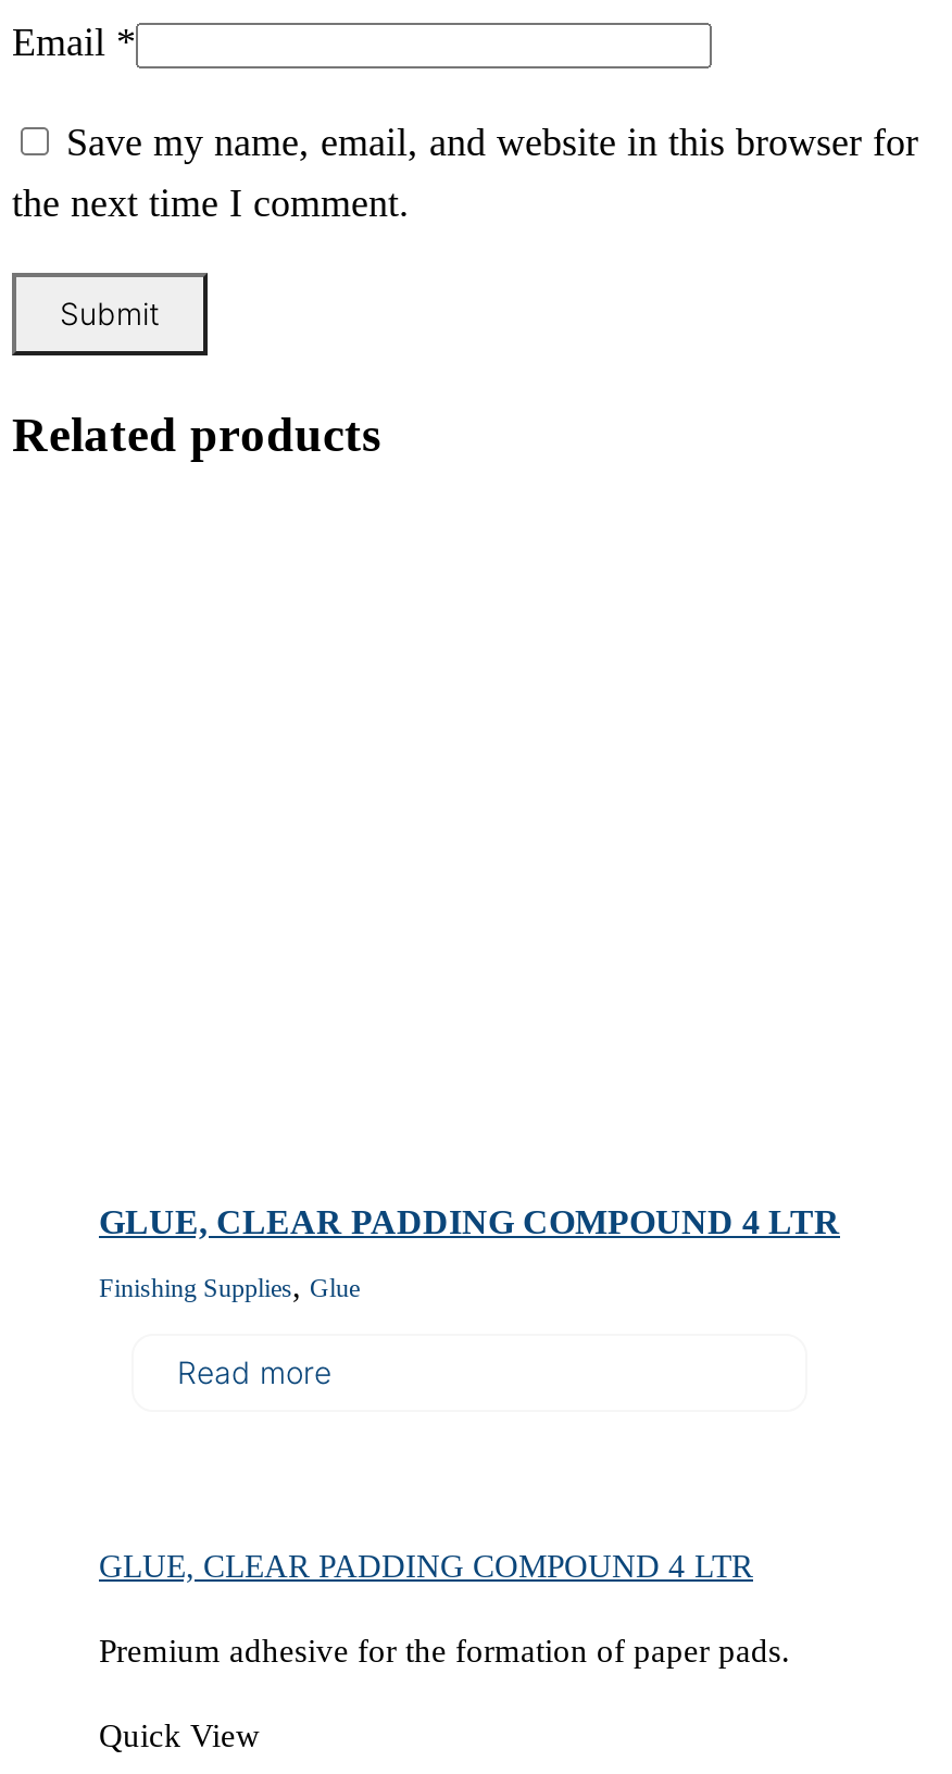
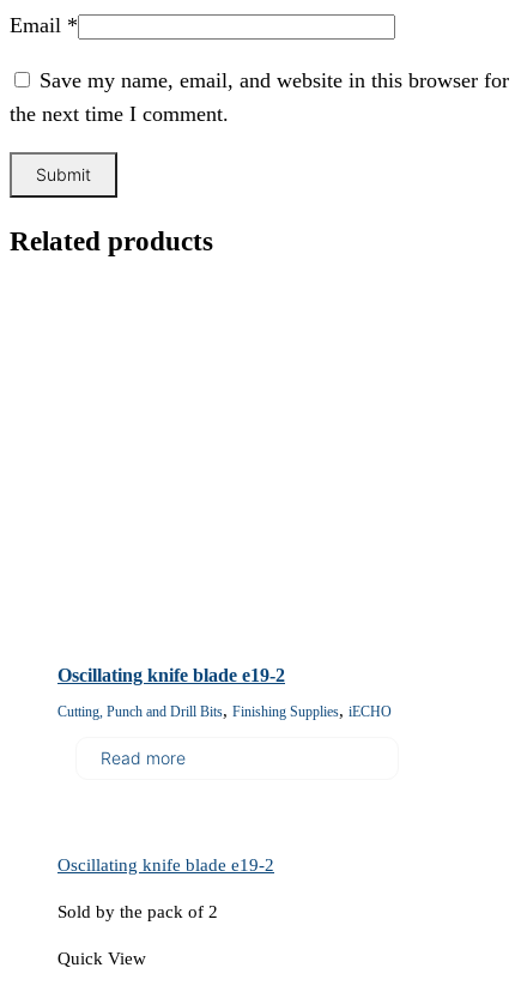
[99,1203,840,1240] GLUE, CLEAR PADDING COMPOUND 4 LTR -> [57,665,285,685] Oscillating knife blade e19-2
[99,1268,360,1303] Finishing Supplies, Glue -> [57,701,392,720] Cutting, Punch and Drill Bits, Finishing Supplies, iECHO
[99,1548,753,1583] GLUE, CLEAR PADDING COMPOUND 4 LTR -> [57,855,274,874] Oscillating knife blade e19-2
[99,1633,790,1668] Premium adhesive for the formation of paper pads. -> [57,902,218,921] Sold by the pack of 2

